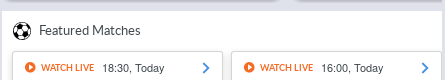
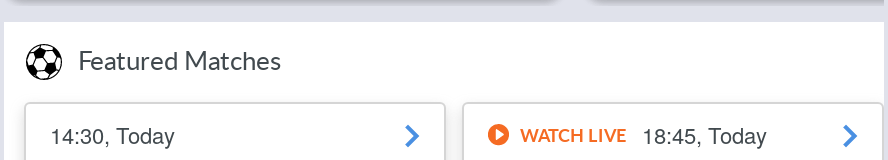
[41,59,165,75] WATCH LIVE | 18:30, Today -> [50,118,176,150] 14:30, Today
[260,59,384,75] WATCH LIVE 16:00, Today -> [520,118,768,150] WATCH LIVE 18:45, Today

